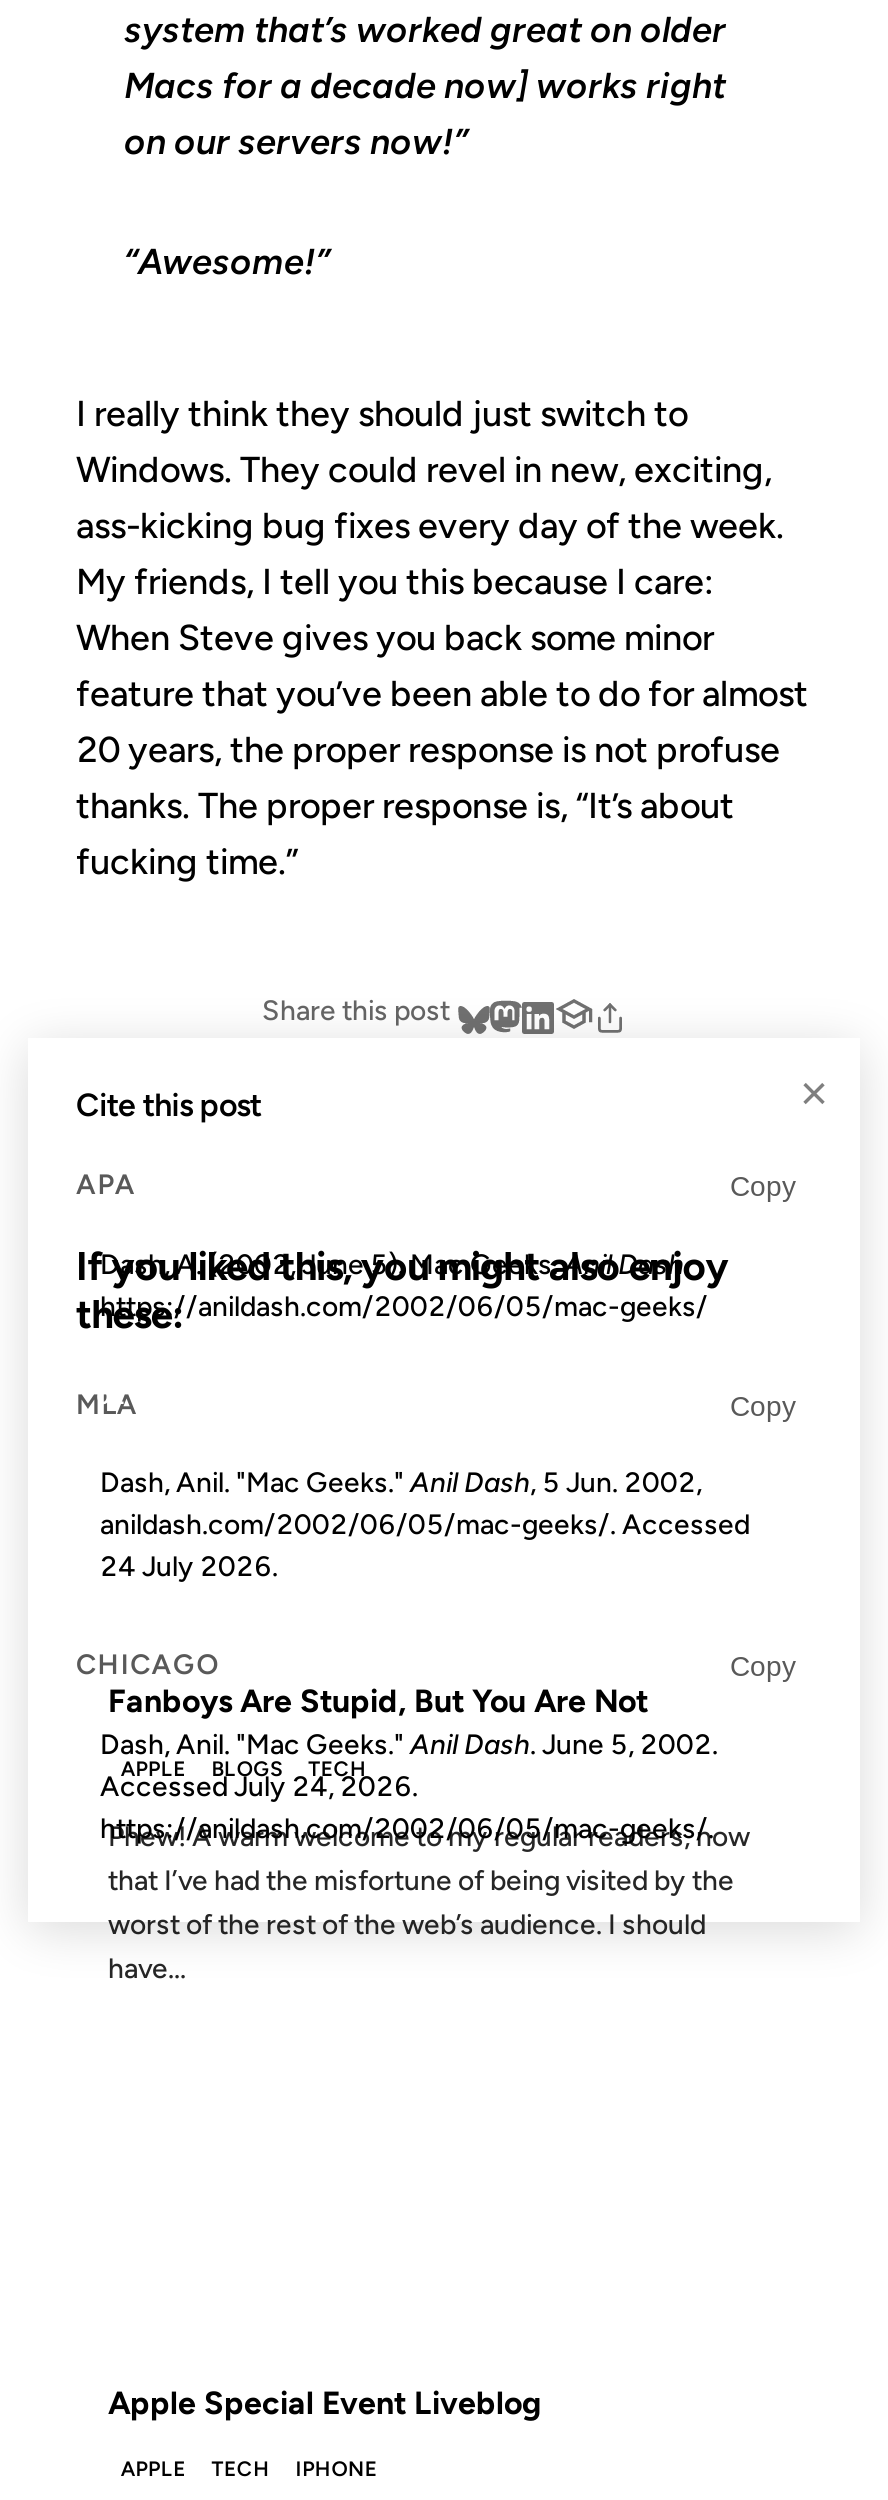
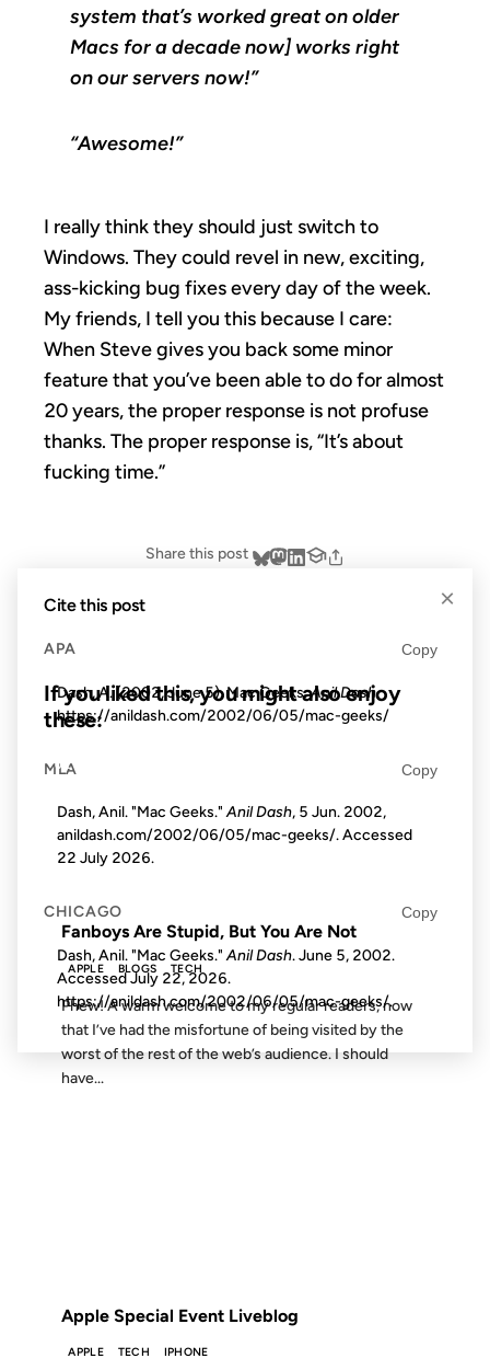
[100,1551,278,1585] 24 July 2026. -> [57,849,154,868] 22 July 2026.
[100,1770,418,1804] AccessedJuly 24, 2026. -> [57,969,231,988] AccessedJuly 22, 2026.

